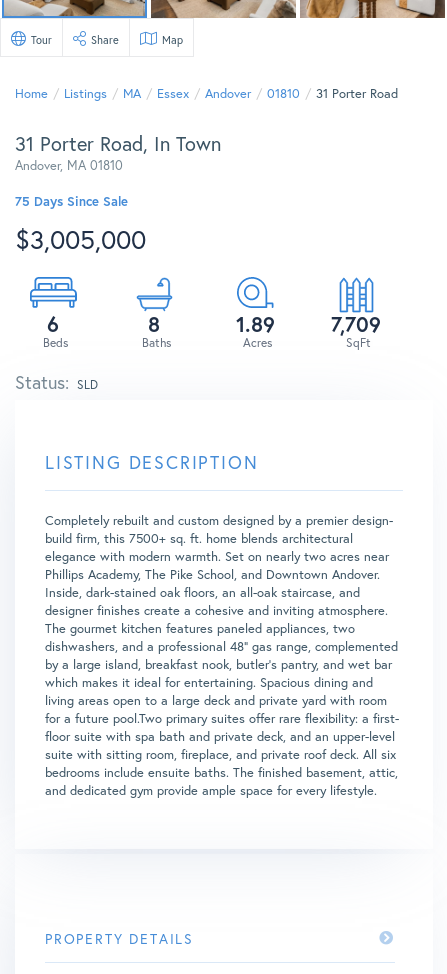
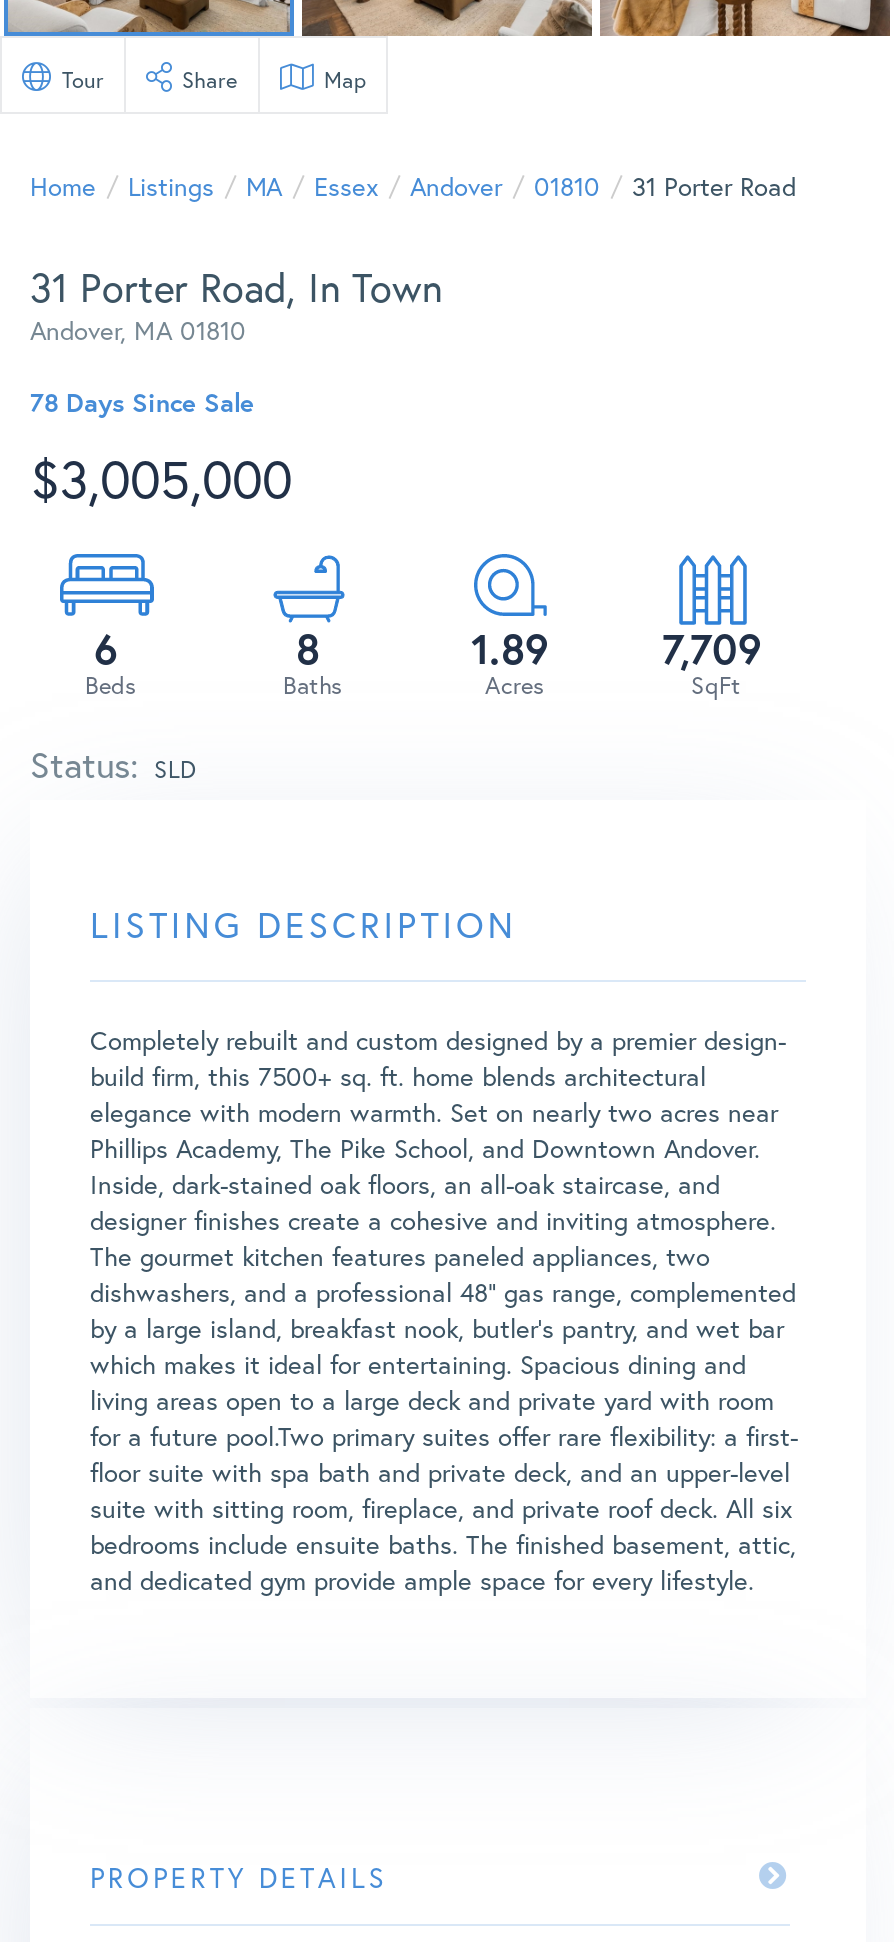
[15,193,128,210] 75 Days Since Sale -> [30,385,254,419] 78 Days Since Sale

